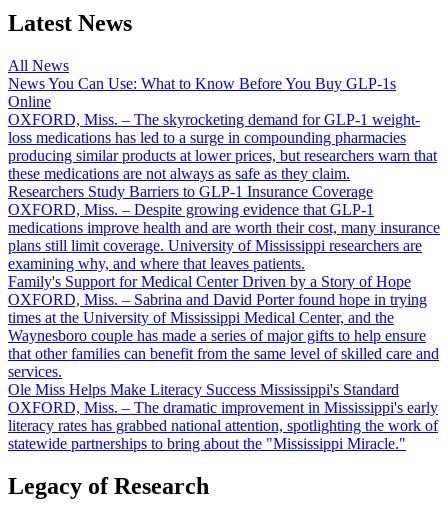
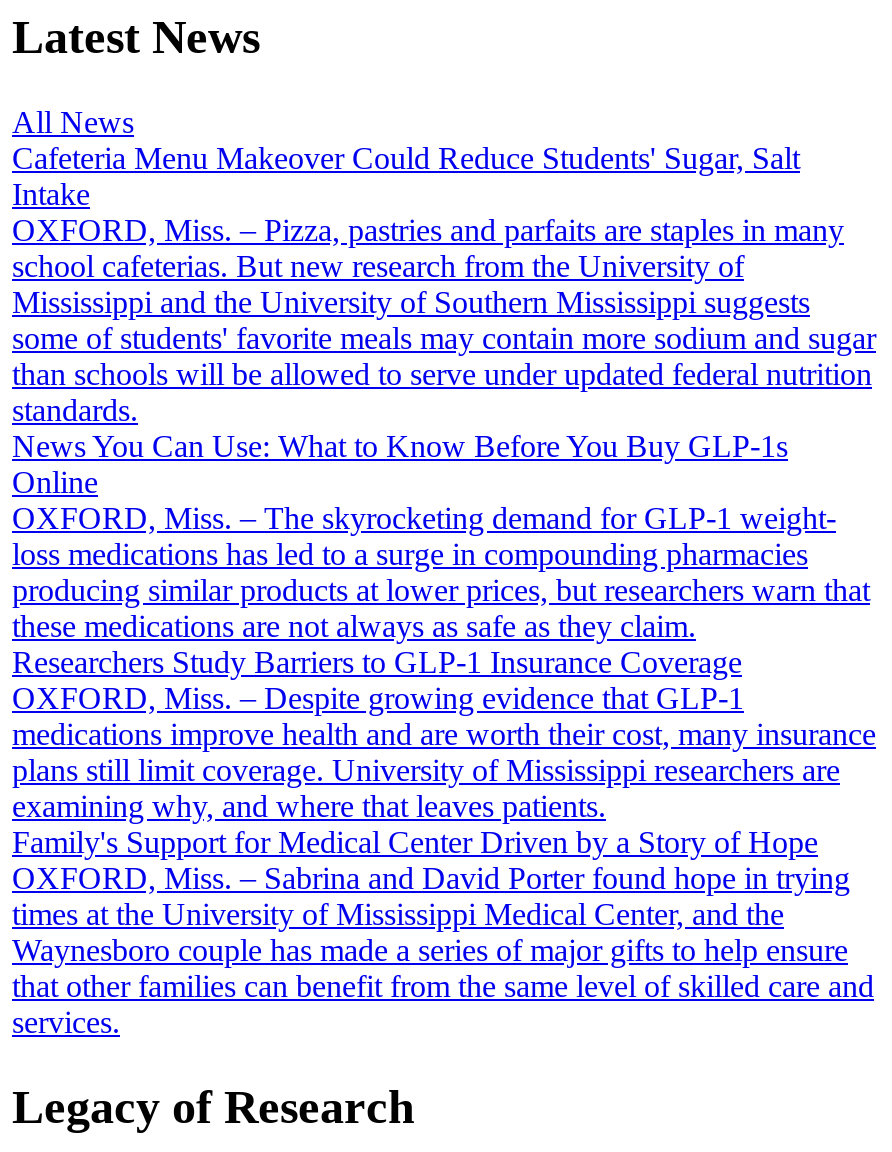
none -> [12,141,876,427] Cafeteria Menu Makeover Could Reduce Students' Sugar, Salt | Intake | OXFORD, Miss. – Pizza, pastries and parfaits are staples in many | school cafeterias. But new research from the University of | Mississippi and the University of Southern Mississippi suggests | some of students' favorite meals may contain more sodium and sugar | than schools will be allowed to serve under updated federal nutrition | standards.
moved [8,75,440,380] -> [12,429,876,1039]: News You Can Use: What to Know Before You Buy GLP-1s | Online | OXFORD, Miss. – The skyrocketing demand for GLP-1 weight- | ... | that other families can benefit from the same level of skilled care and | services.
[8,381,438,452] Ole Miss Helps Make Literacy Success Mississippi's Standard | OXFORD, Miss. – The dramatic improvement in Mississippi's early | literacy rates has grabbed national attention, spotlighting the work of | statewide partnerships to bring about the "Mississippi Miracle." -> none

